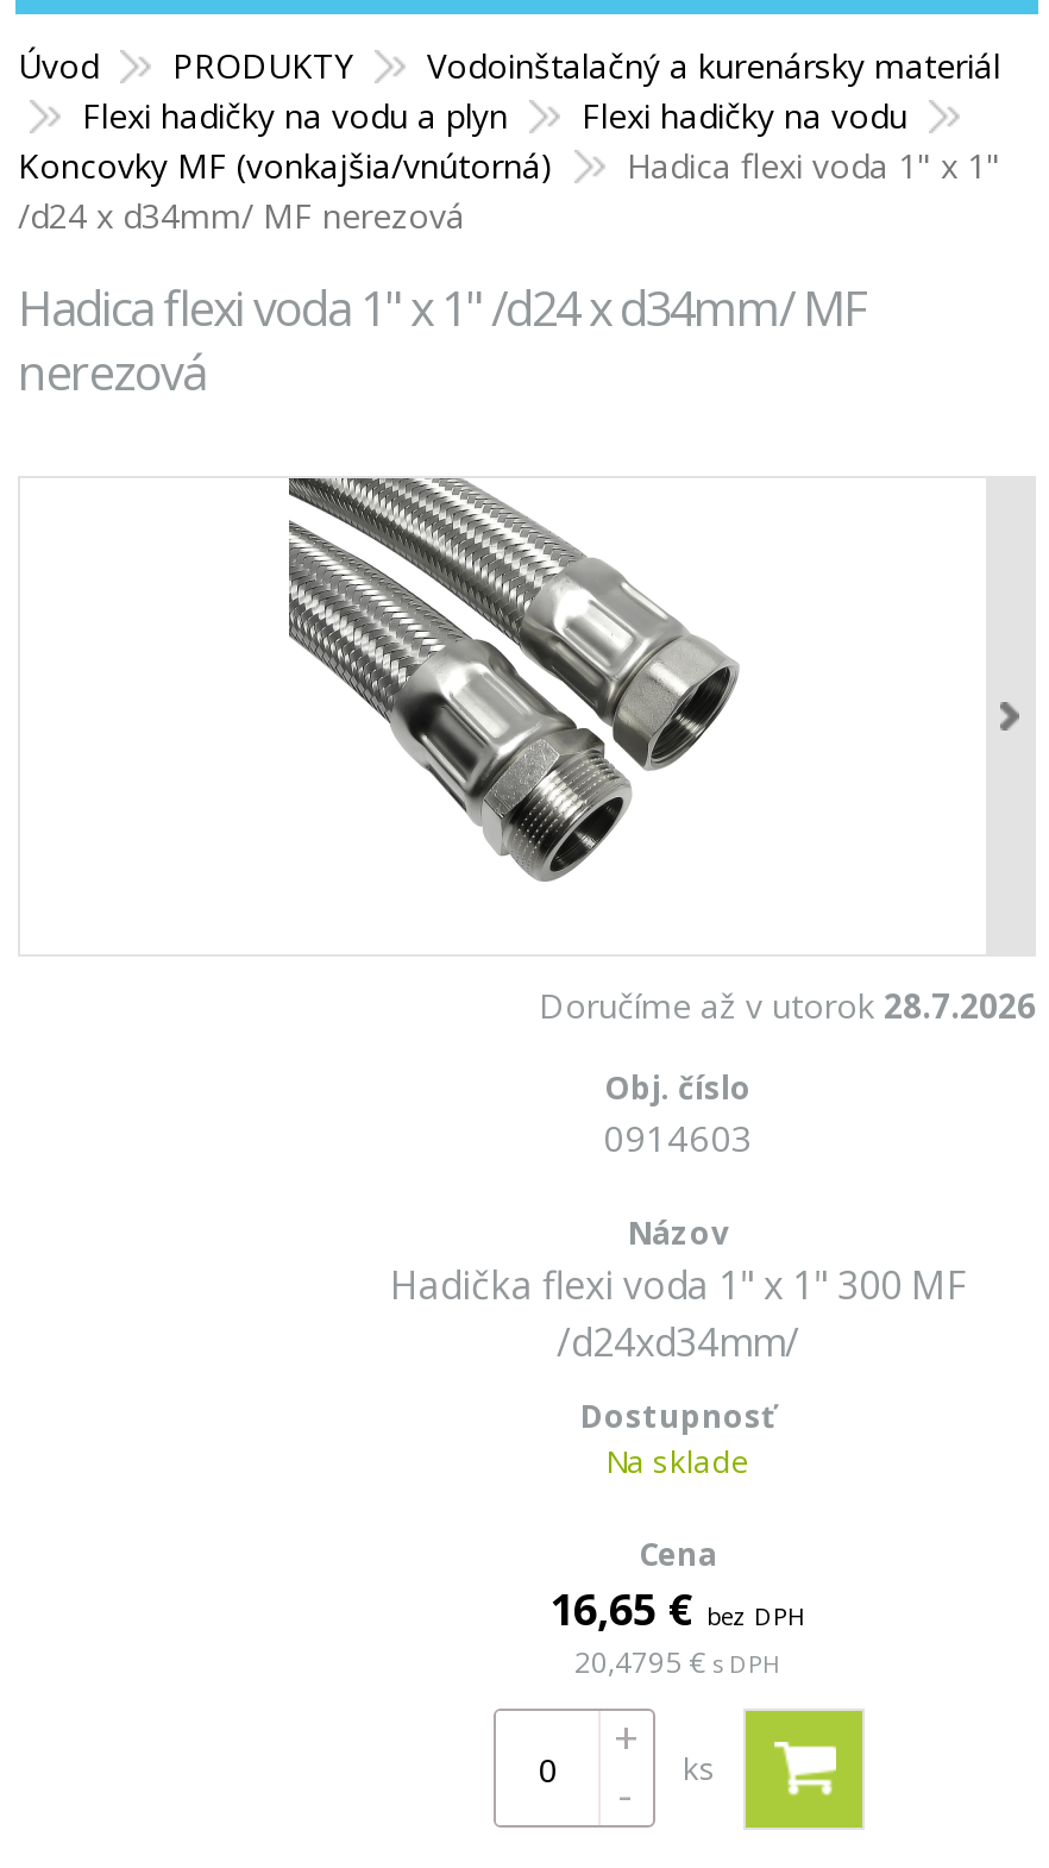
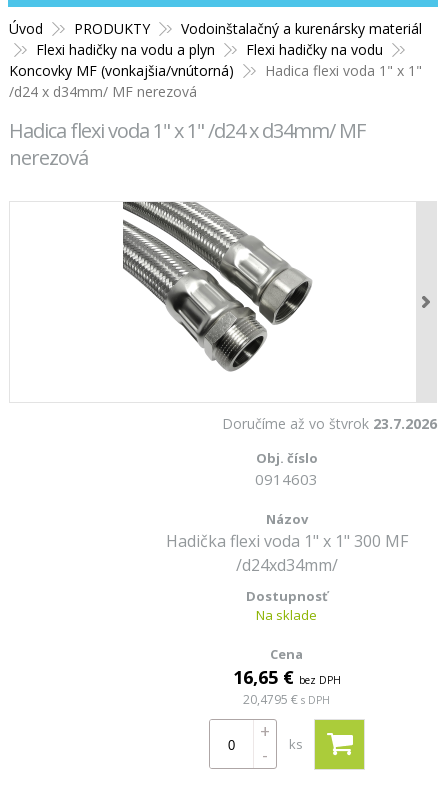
[539,983,1036,1028] Doručíme až v utorok 28.7.2026 -> [222,414,437,433] Doručíme až vo štvrok 23.7.2026

